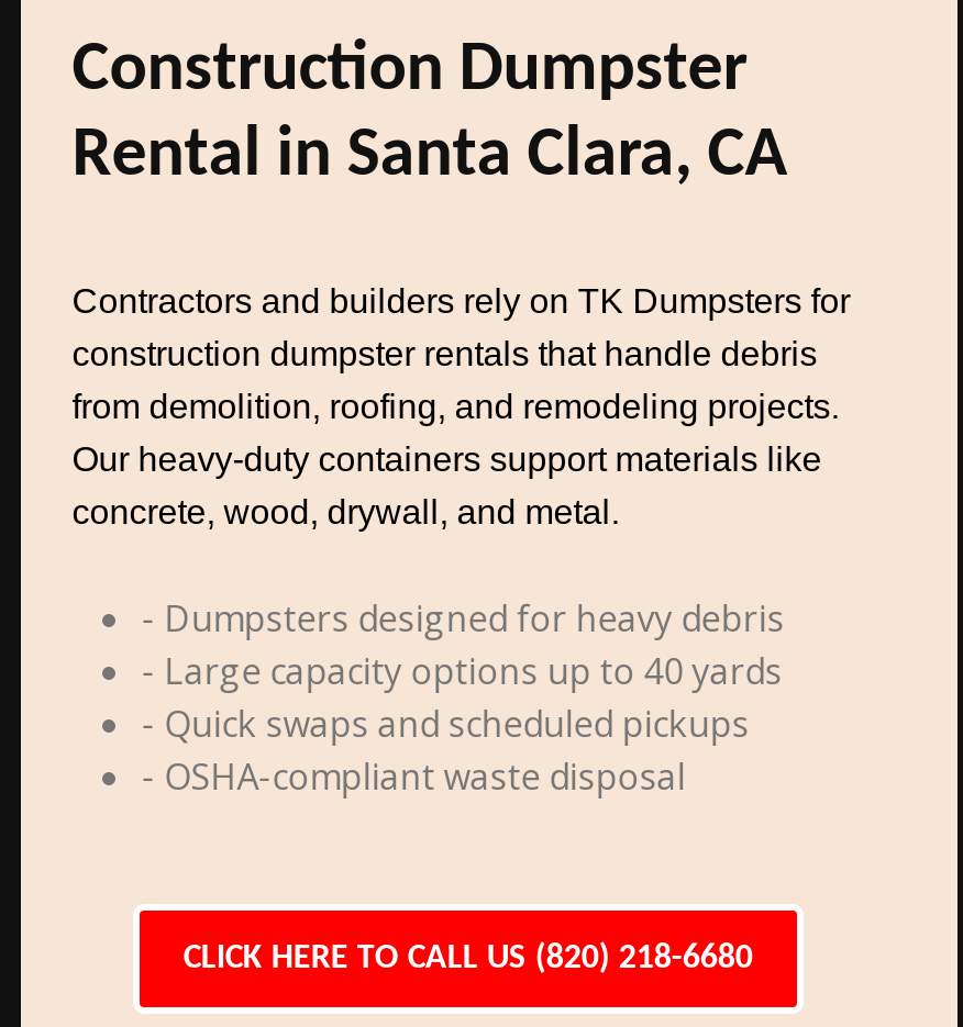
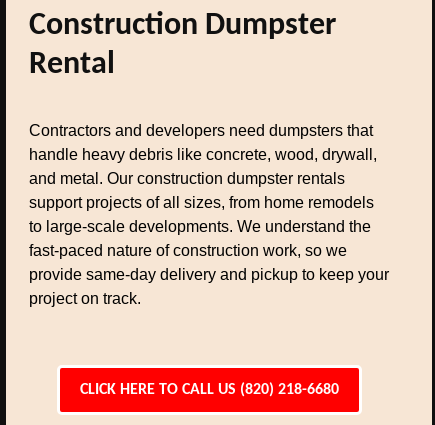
[72,122,850,801] Rental in Santa Clara, CA | Contractors and builders rely on TK Dumpsters for | construction dumpster rentals that handle debris | from demolition, roofing, and remodeling projects. | Our heavy-duty containers support materials like | concrete, wood, drywall, and metal. | - Dumpsters designed for heavy debris | - Large capacity options up to 40 yards | - Quick swaps and scheduled pickups | - OSHA-compliant waste disposal -> [29,49,389,307] Rental | Contractors and developers need dumpsters that | handle heavy debris like concrete, wood, drywall, | and metal. Our construction dumpster rentals | support projects of all sizes, from home remodels | to large-scale developments. We understand the | fast-paced nature of construction work, so we | provide same-day delivery and pickup to keep your | project on track.

